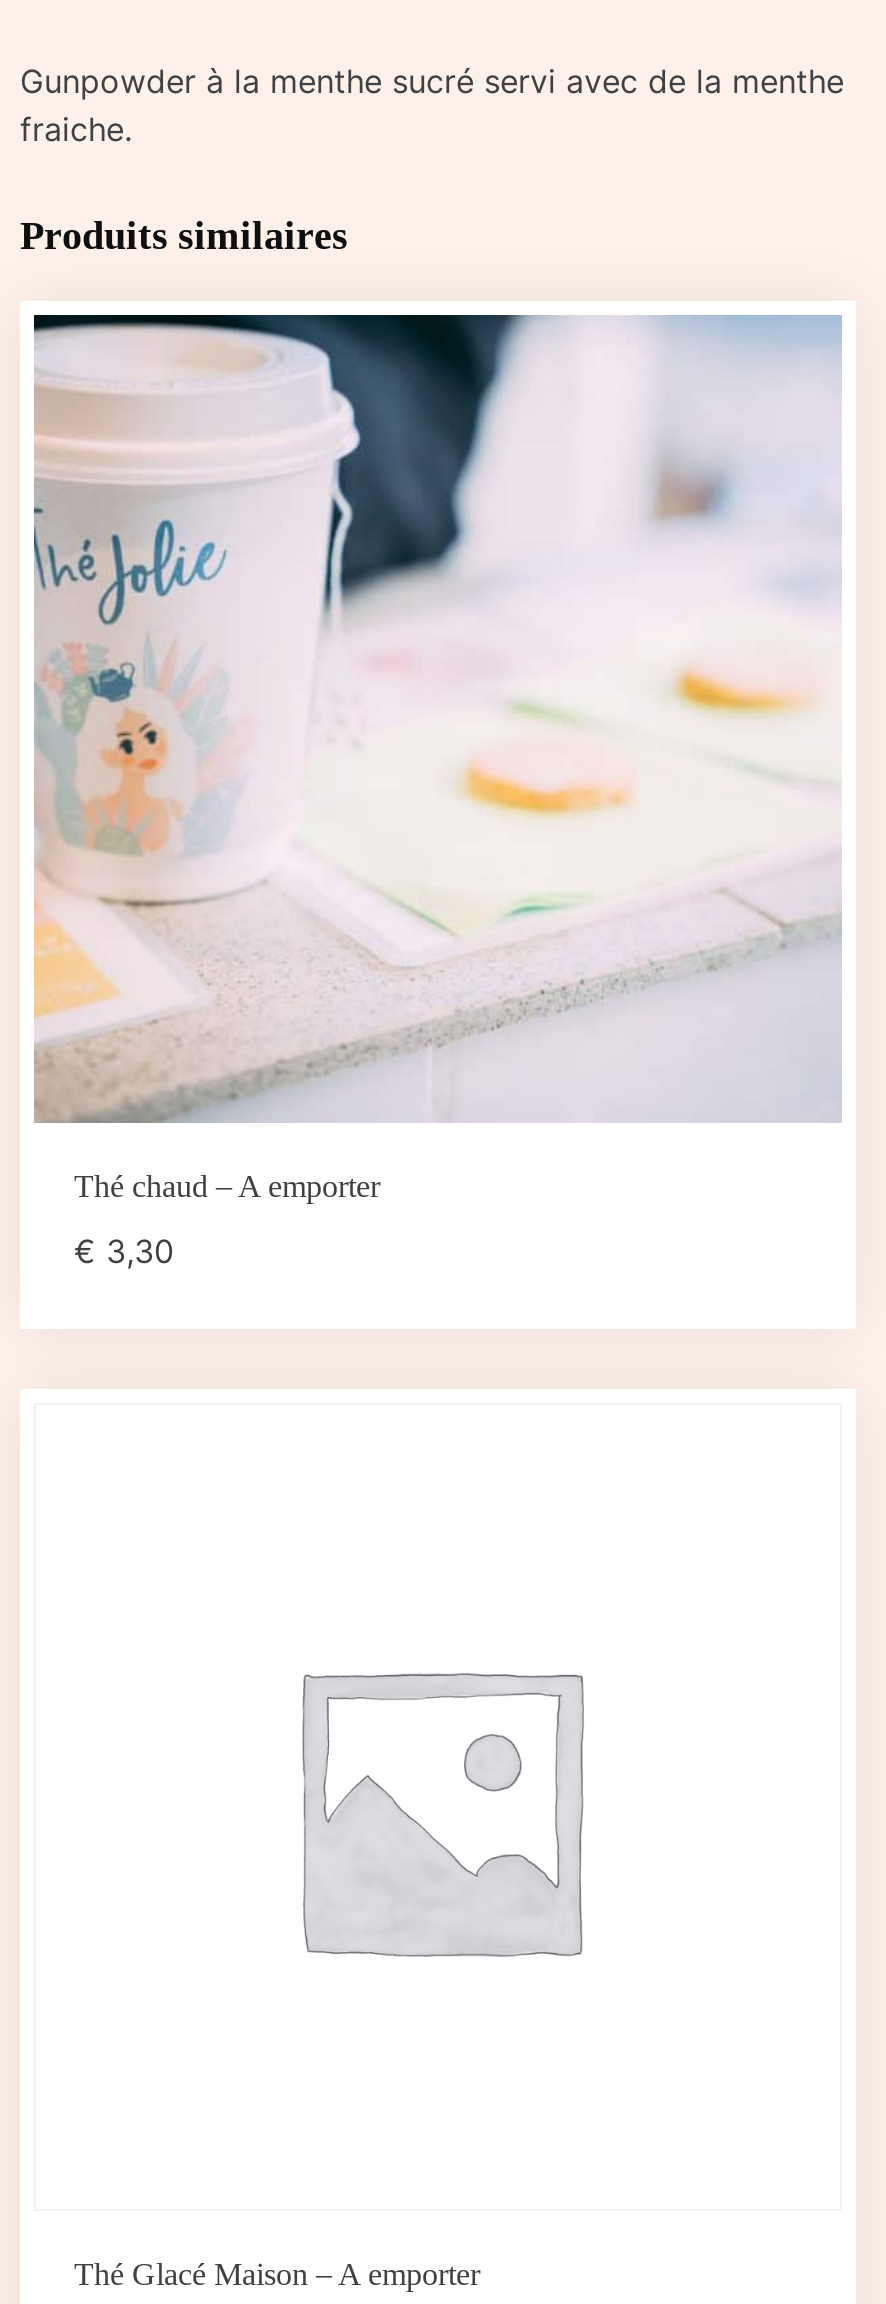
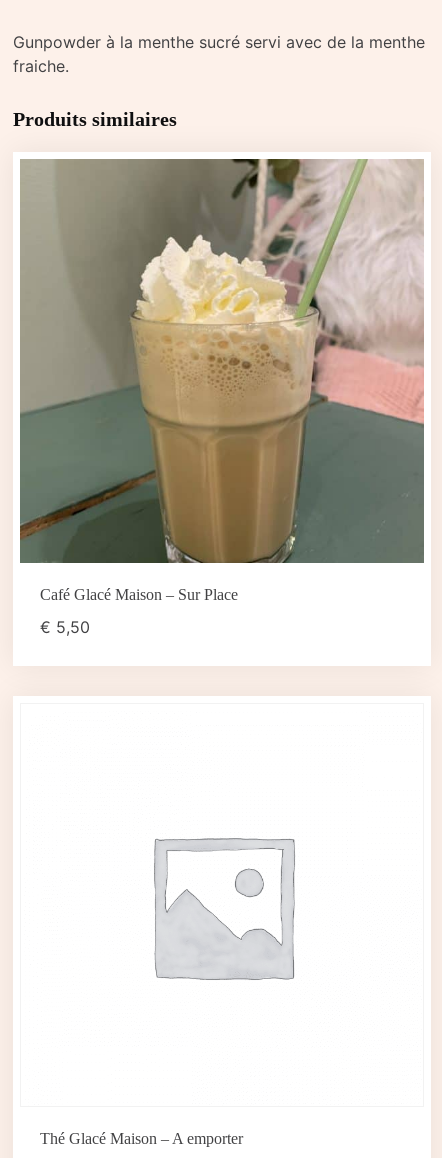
[32,313,842,1203] [image] | Thé chaud – A emporter -> [19,158,425,603] [image] | Café Glacé Maison – Sur Place
[74,1231,174,1271] €3,30 -> [40,617,90,637] €5,50

